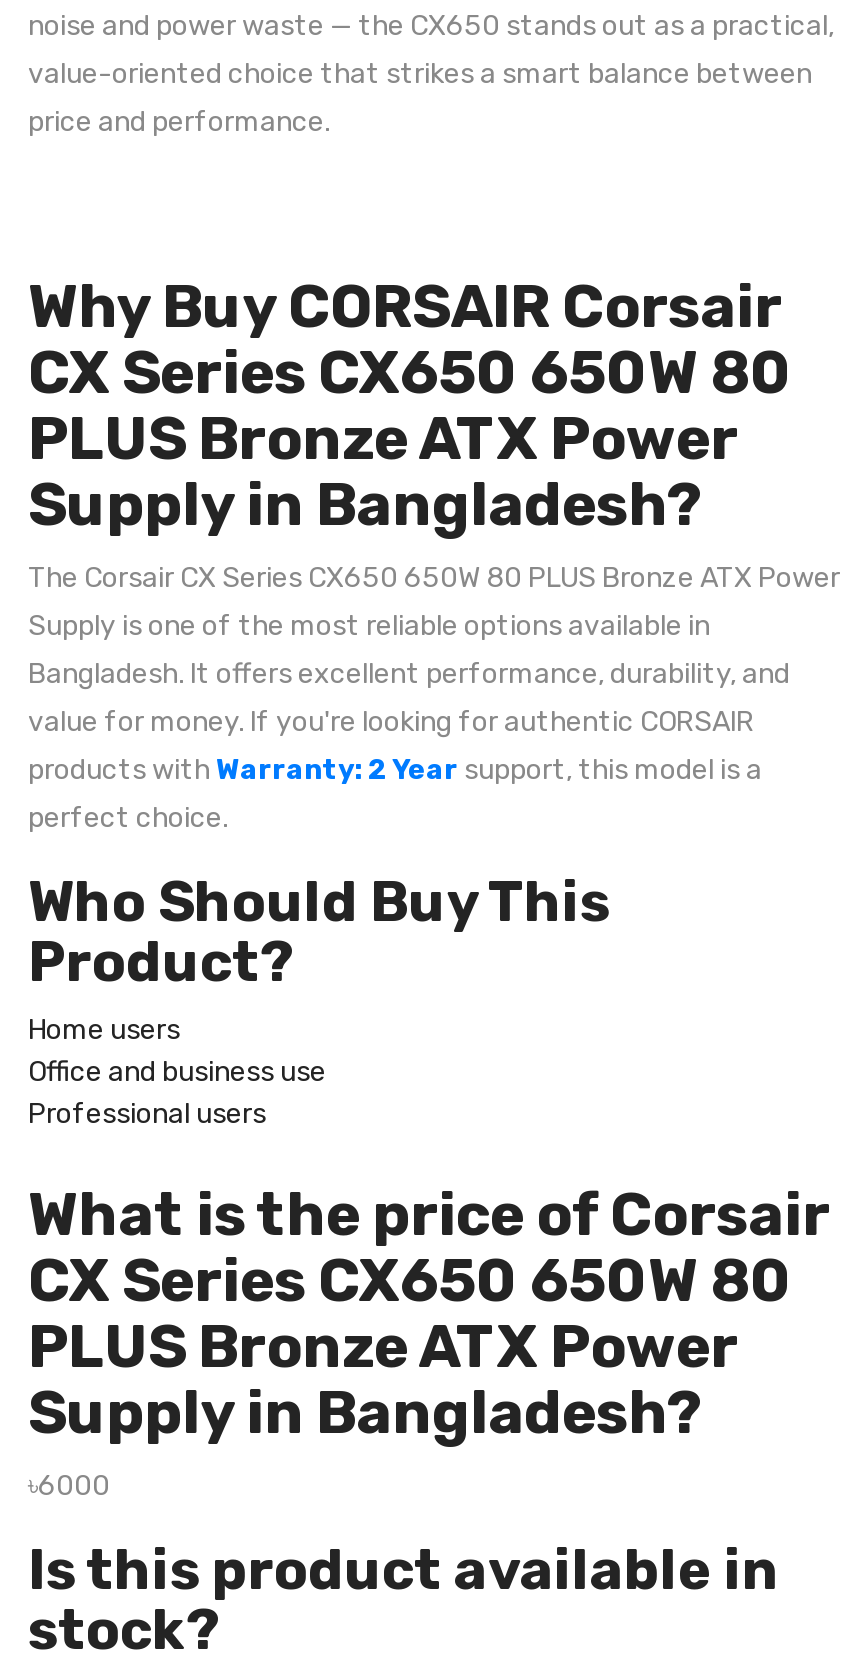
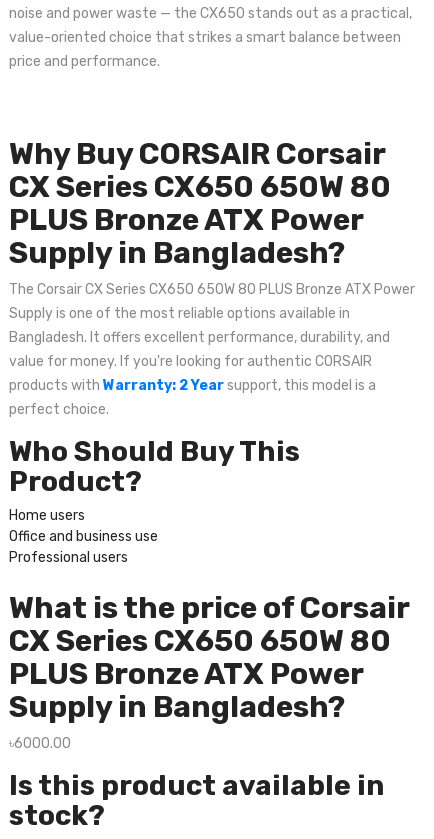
[28,1469,110,1503] ৳6000 -> [9,735,71,752] ৳6000.00

